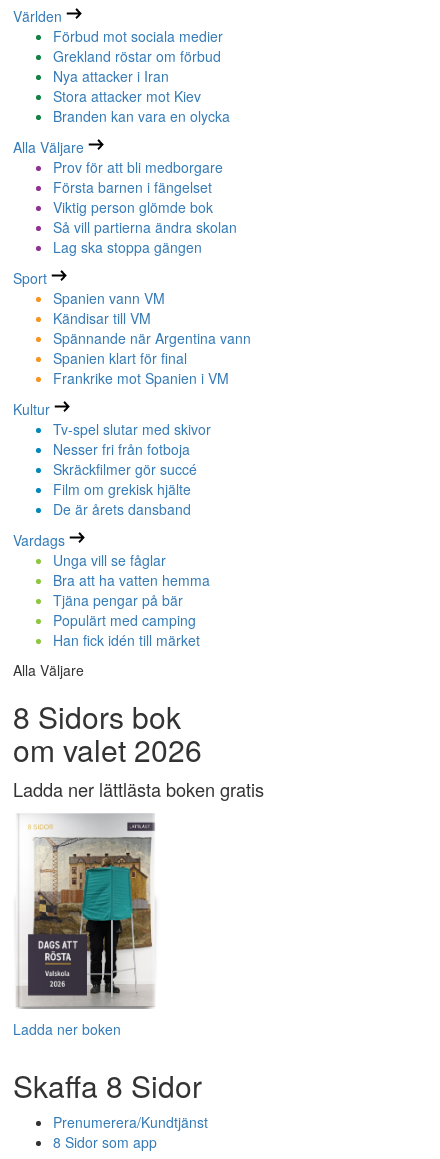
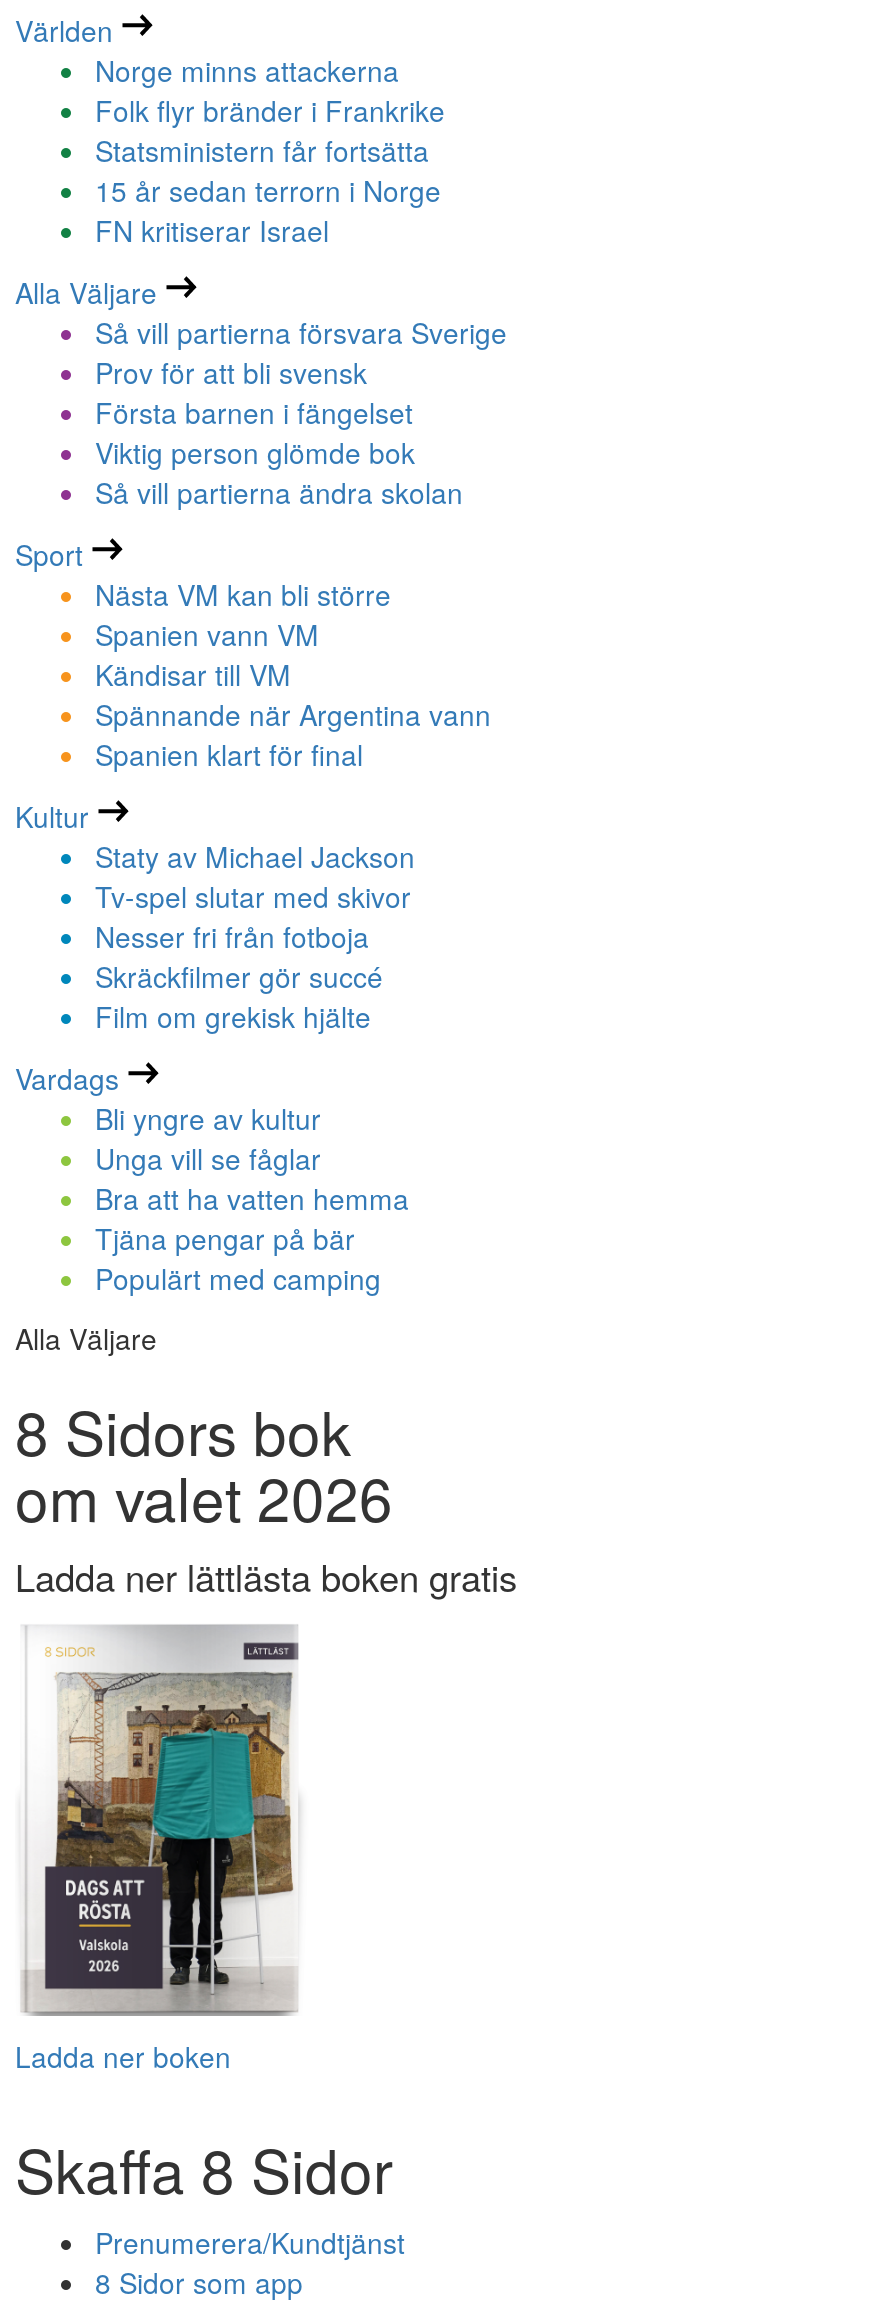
[53,26,246,126] Förbud mot sociala medier | Grekland röstar om förbud | Nya attacker i Iran | Stora attacker mot Kiev | Branden kan vara en olycka -> [95,50,445,250] Norge minns attackerna | Folk flyr bränder i Frankrike | Statsministern får fortsätta | 15 år sedan terrorn i Norge | FN kritiserar Israel
[53,157,223,177] Prov för att bli medborgare -> [95,312,507,392] Så vill partierna försvara Sverige | Prov för att bli svensk
moved [53,177,237,237] -> [95,392,463,512]: Första barnen i fängelset | Viktig person glömde bok | Så vill partierna ändra skolan
[53,237,202,257] Lag ska stoppa gängen -> none
none -> [95,574,391,614] Nästa VM kan bli större
moved [53,288,251,368] -> [95,614,491,774]: Spanien vann VM | Kändisar till VM | Spännande när Argentina vann | Spanien klart för final
[53,368,229,388] Frankrike mot Spanien i VM -> none
none -> [95,836,415,876] Staty av Michael Jackson
moved [53,419,211,499] -> [95,876,411,1036]: Tv-spel slutar med skivor | Nesser fri från fotboja | Skräckfilmer gör succé | Film om grekisk hjälte
[53,499,191,519] De är årets dansband -> none
none -> [95,1098,321,1138] Bli yngre av kultur
moved [53,550,210,630] -> [95,1138,409,1298]: Unga vill se fåglar | Bra att ha vatten hemma | Tjäna pengar på bär | Populärt med camping
[53,630,200,650] Han fick idén till märket -> none

